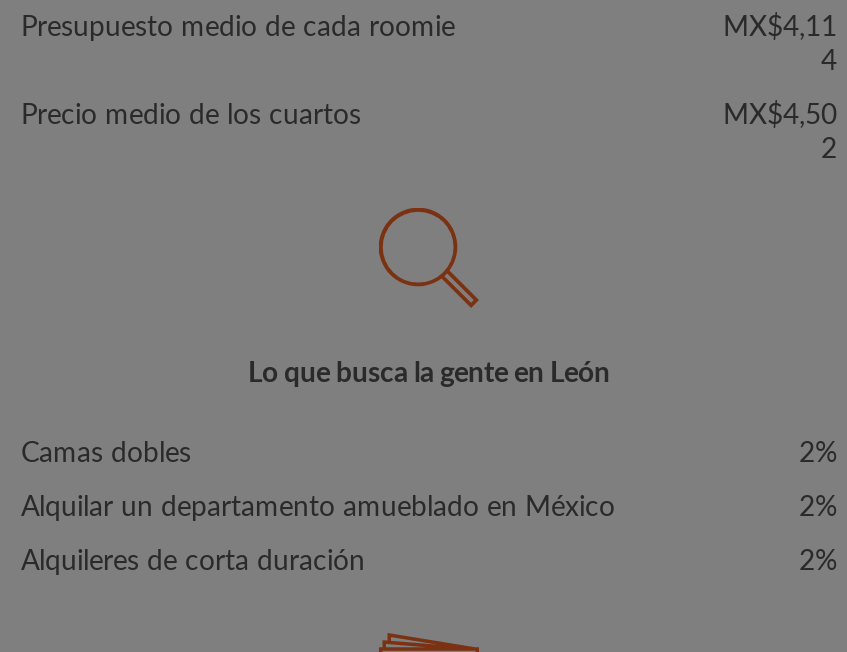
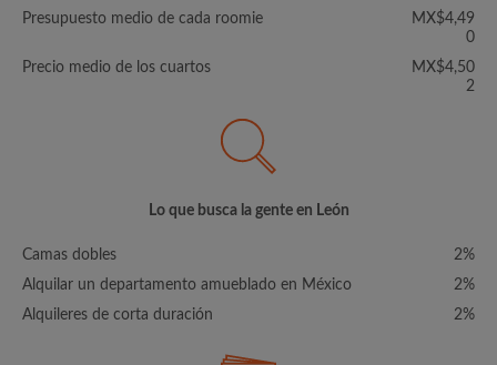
[723,14,837,76] MX$4,11 | 4 -> [412,11,475,45] MX$4,49 | 0

